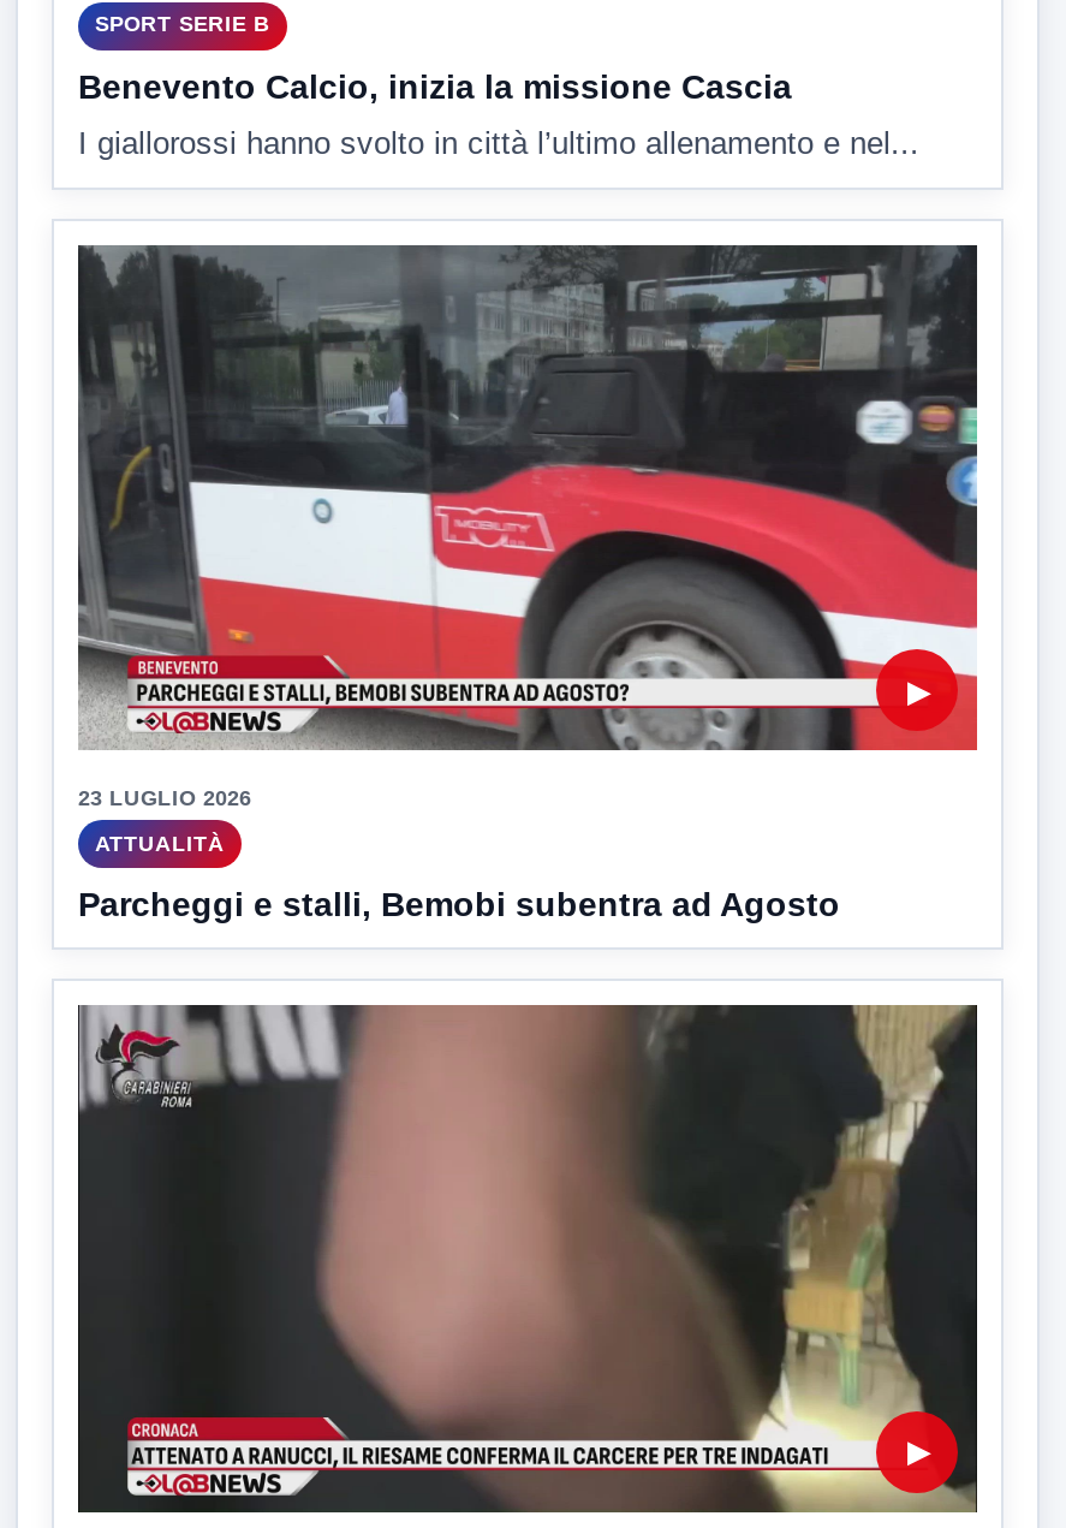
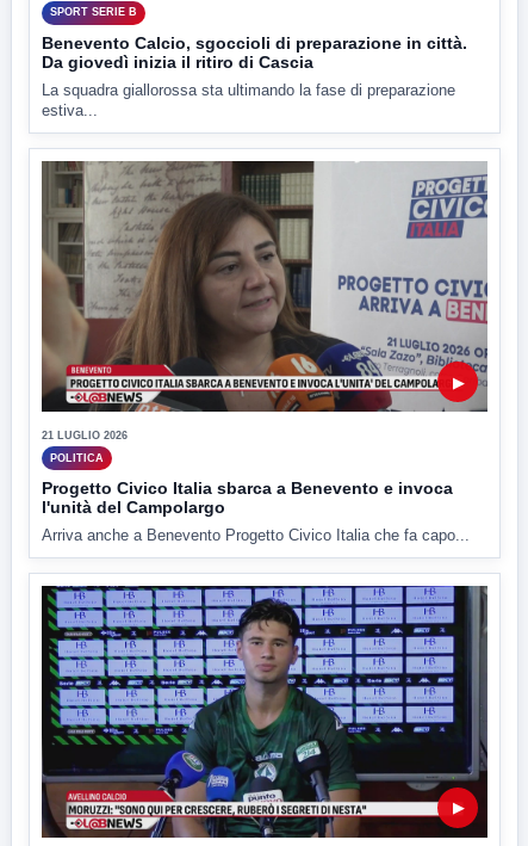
[78,67,792,106] Benevento Calcio, inizia la missione Cascia -> [42,33,467,71] Benevento Calcio, sgoccioli di preparazione in città. | Da giovedì inizia il ritiro di Cascia
[78,125,919,161] I giallorossi hanno svolto in città l’ultimo allenamento e nel... -> [42,81,455,119] La squadra giallorossa sta ultimando la fase di preparazione | estiva...
[78,243,979,924] [image] | 23 LUGLIO 2026 | ATTUALITÀ | Parcheggi e stalli, Bemobi subentra ad Agosto -> [42,161,489,544] [image] | 21 LUGLIO 2026 | POLITICA | Progetto Civico Italia sbarca a Benevento e invoca | l'unità del Campolargo | Arriva anche a Benevento Progetto Civico Italia che fa capo...
[76,1036,977,1515] [image] -> [42,585,487,839] [image]

